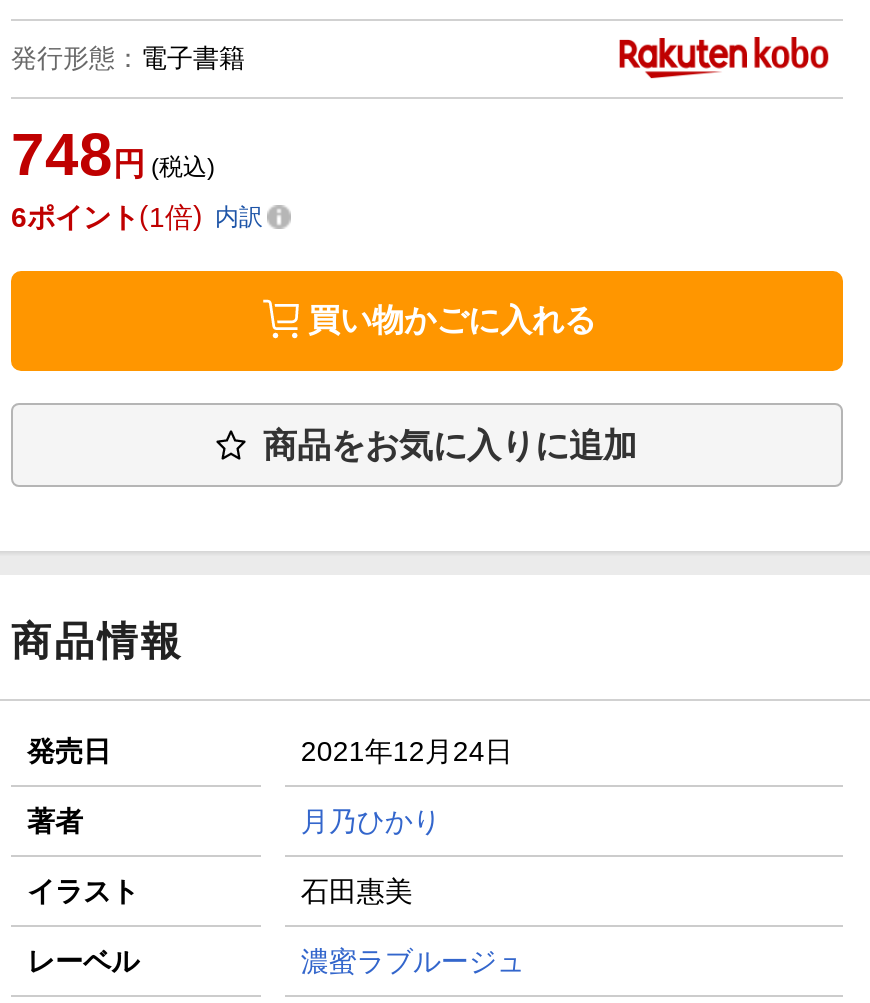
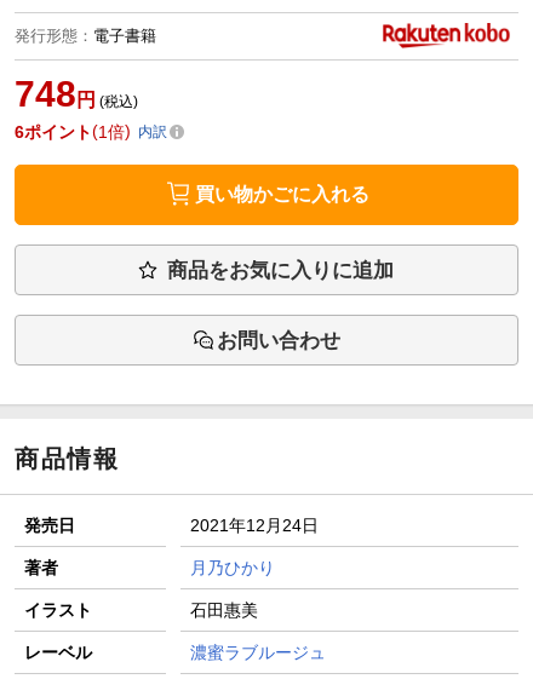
none -> [217,329,340,352] お問い合わせ

